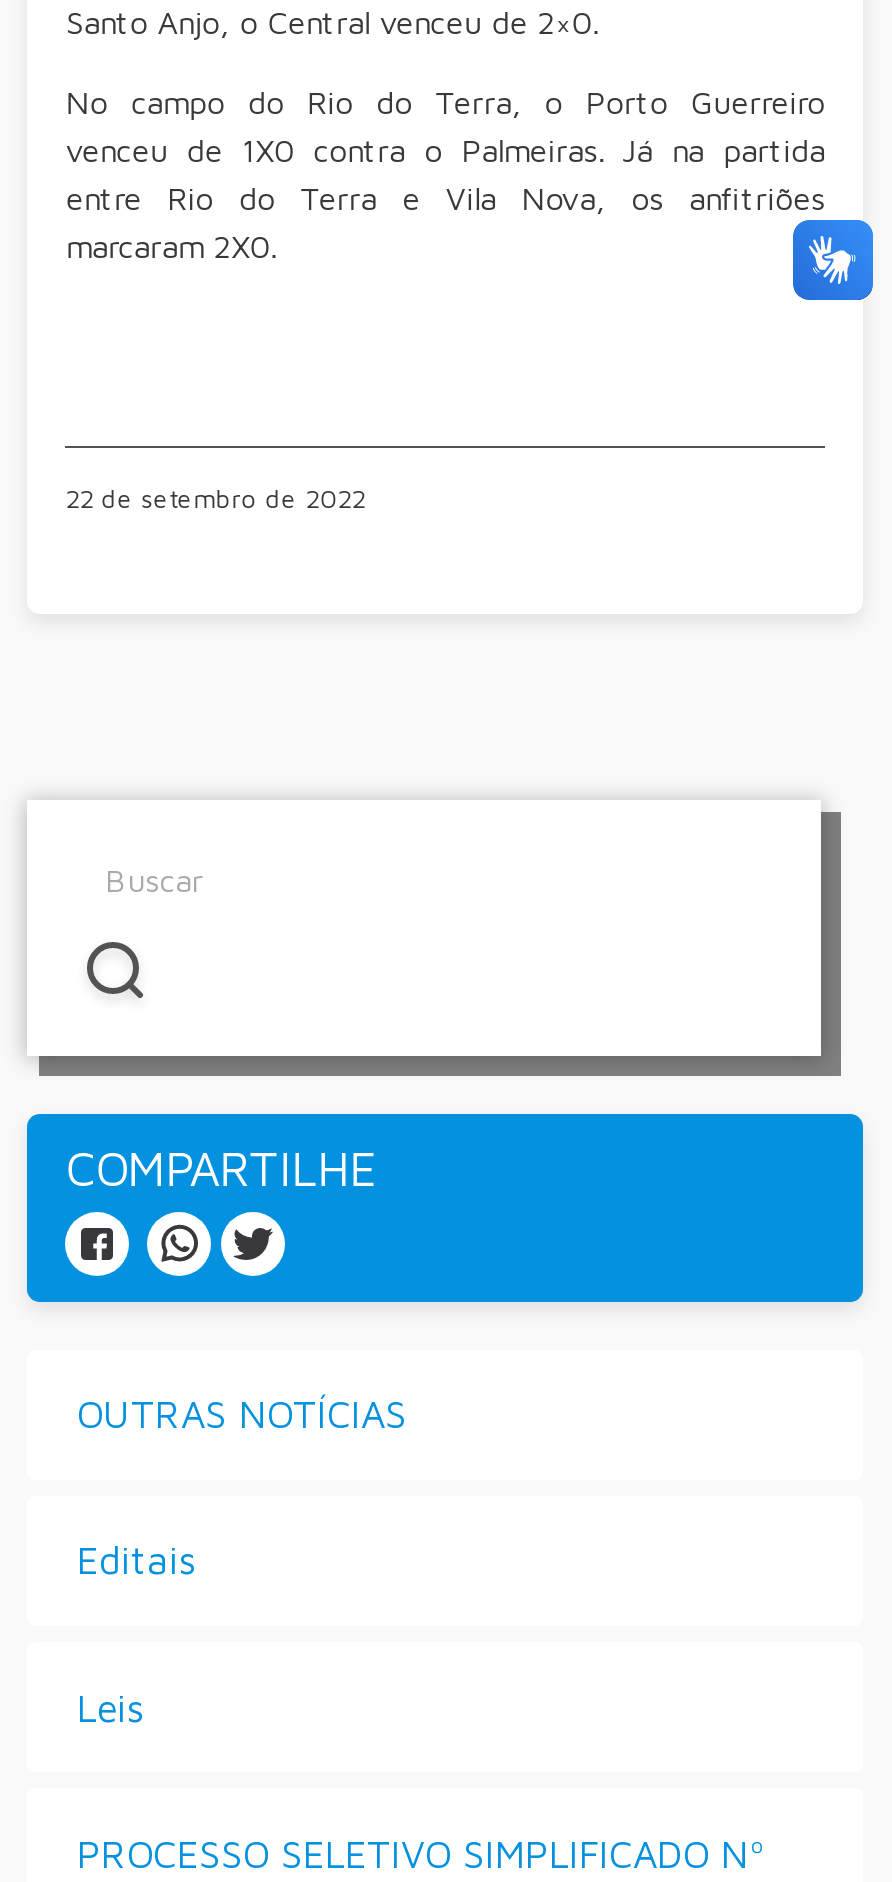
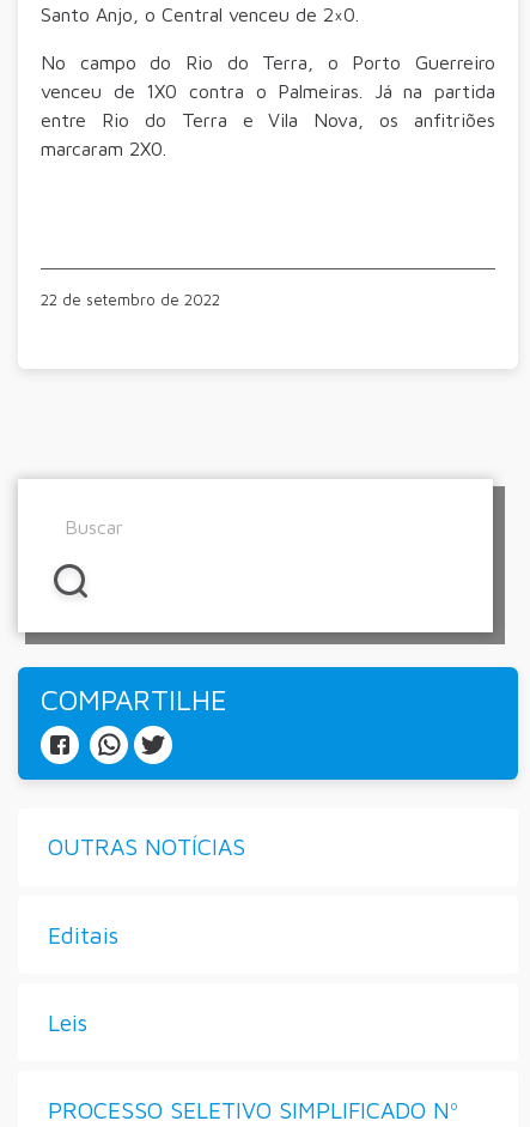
[791,218,875,302] [image] -> none

